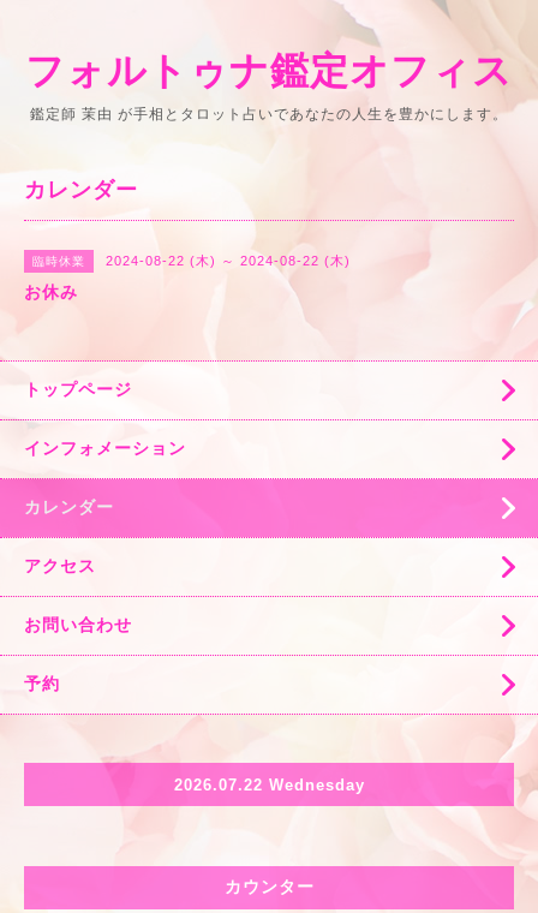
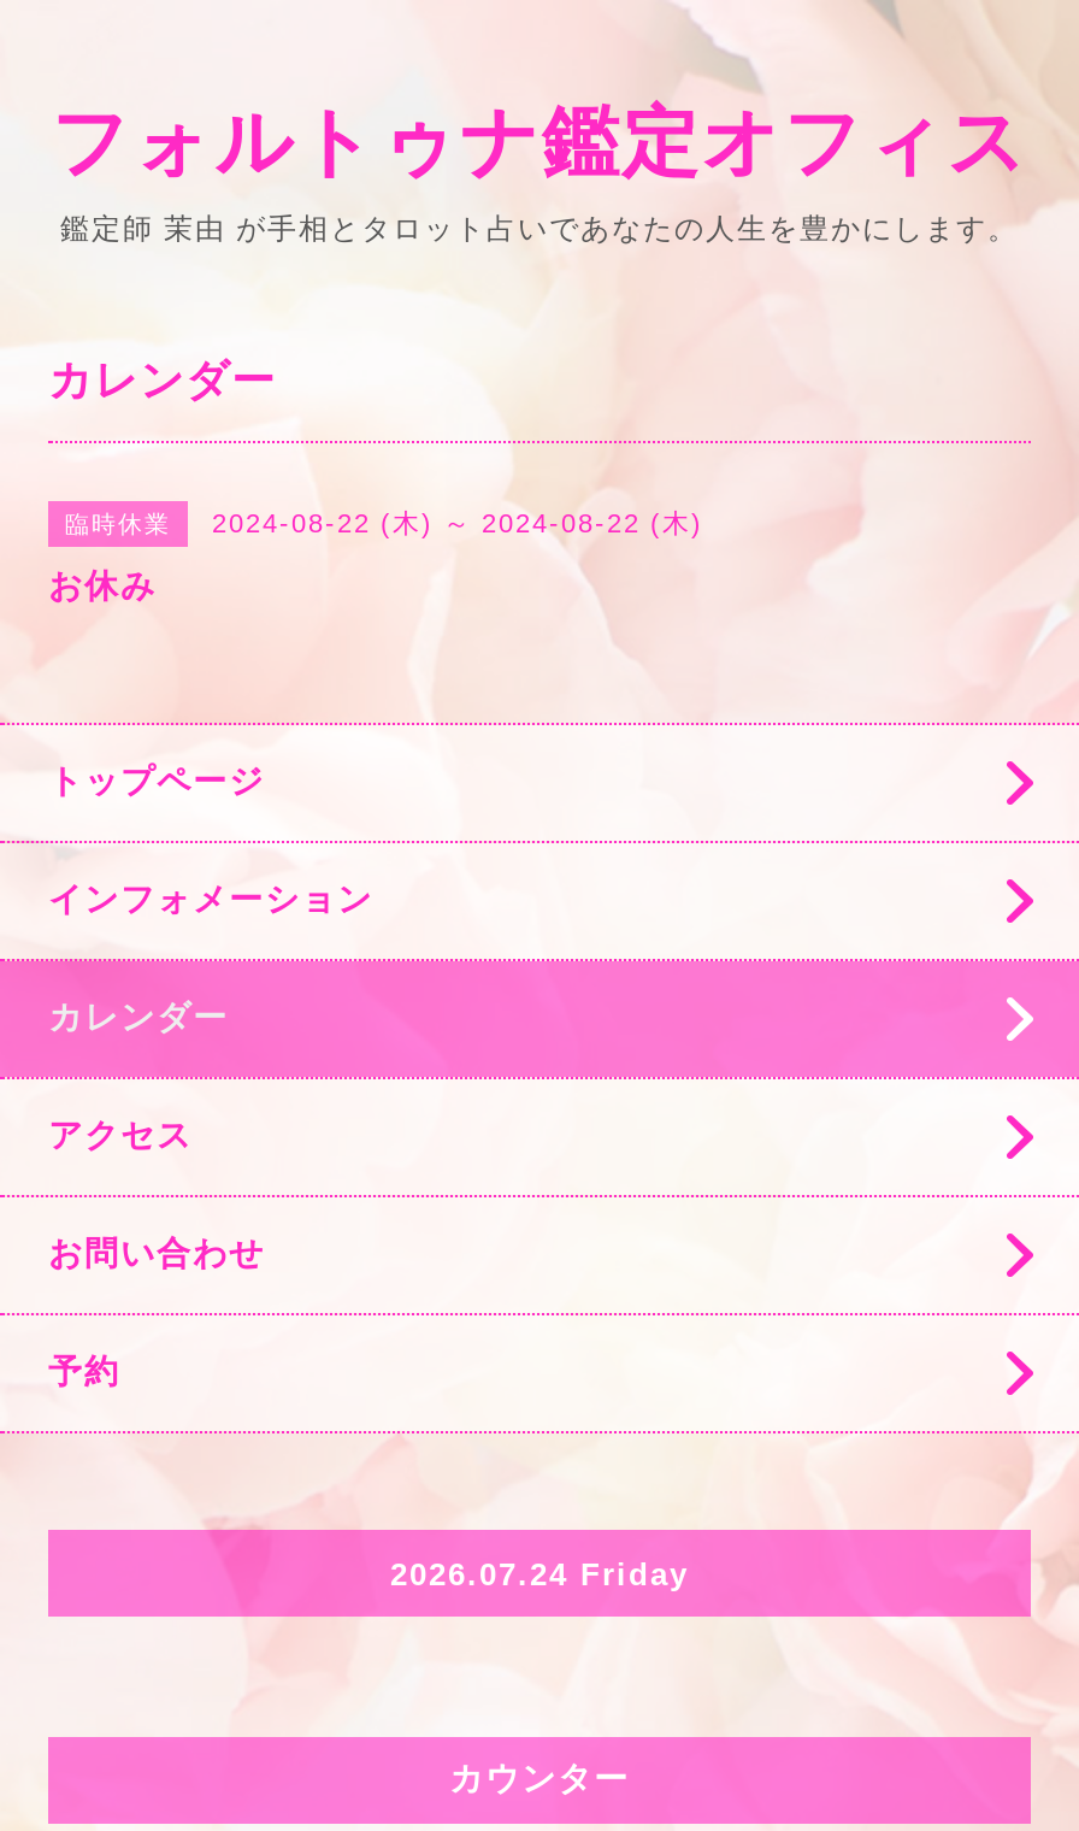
[174,775,364,793] 2026.07.22 Wednesday -> [390,1555,689,1591] 2026.07.24 Friday

